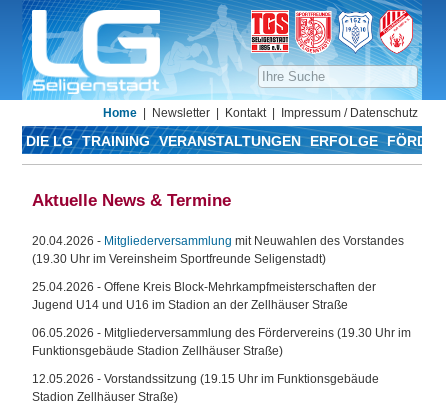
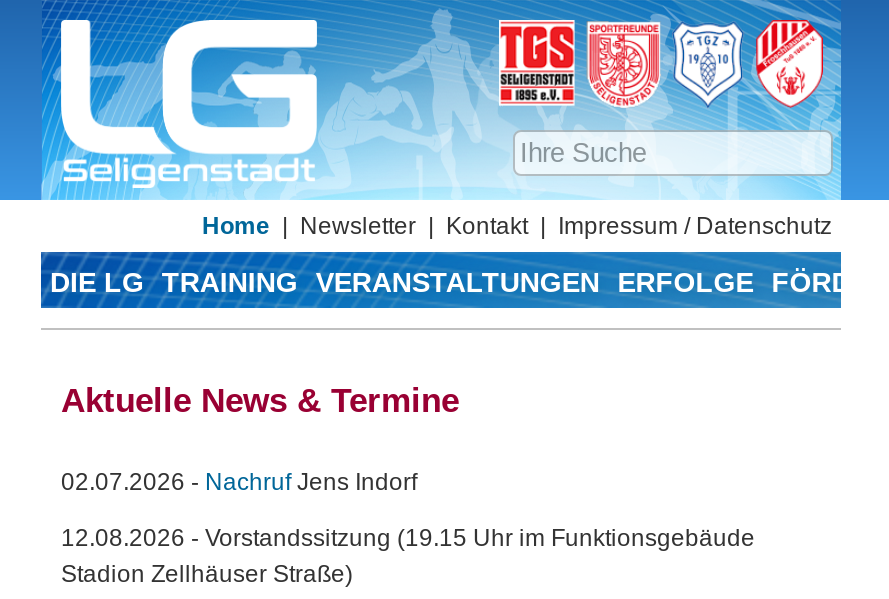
[32,234,411,386] 20.04.2026 - Mitgliederversammlung mit Neuwahlen des Vorstandes | (19.30 Uhr im Vereinsheim Sportfreunde Seligenstadt) | 25.04.2026 - Offene Kreis Block-Mehrkampfmeisterschaften der | Jugend U14 und U16 im Stadion an der Zellhäuser Straße | 06.05.2026 - Mitgliederversammlung des Fördervereins (19.30 Uhr im | Funktionsgebäude Stadion Zellhäuser Straße) | 12.05.2026 - Vorstandssitzung (19.15 Uhr im Funktionsgebäude -> [61,468,755,552] 02.07.2026 - Nachruf Jens Indorf | 12.08.2026 - Vorstandssitzung (19.15 Uhr im Funktionsgebäude

